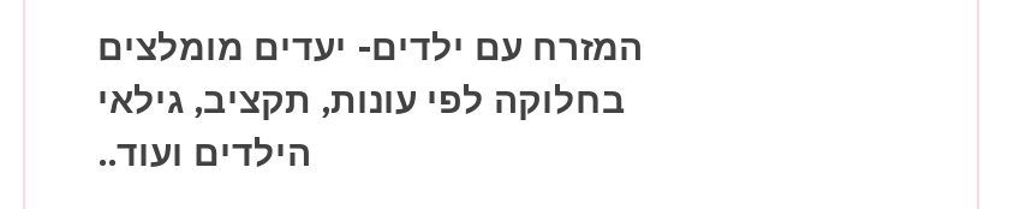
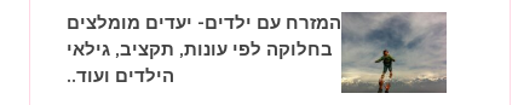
none -> [340,11,448,94] [image]

